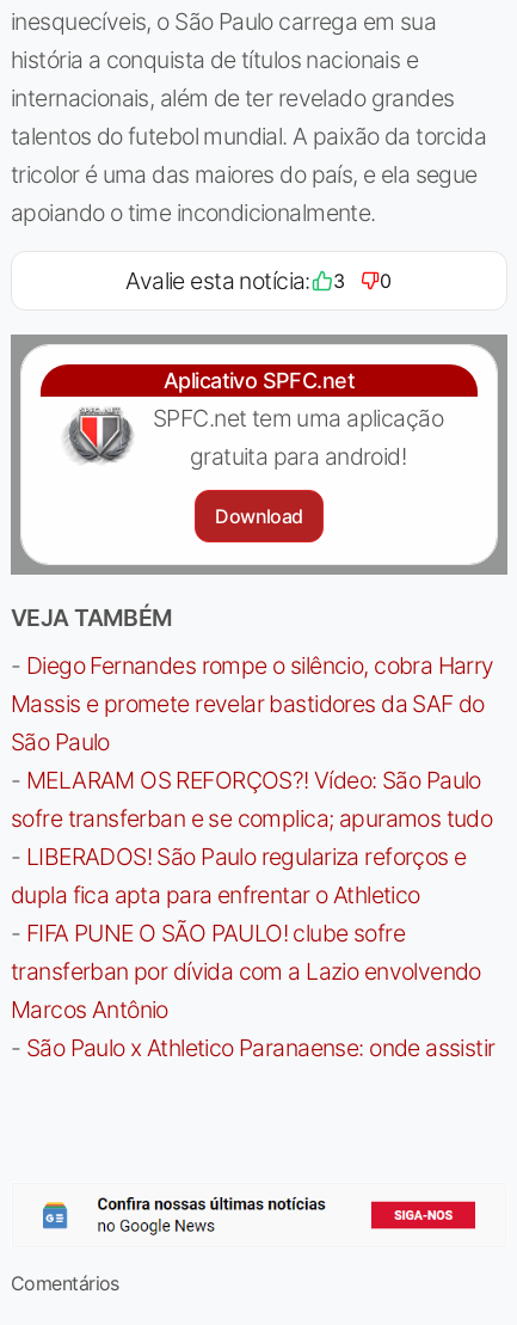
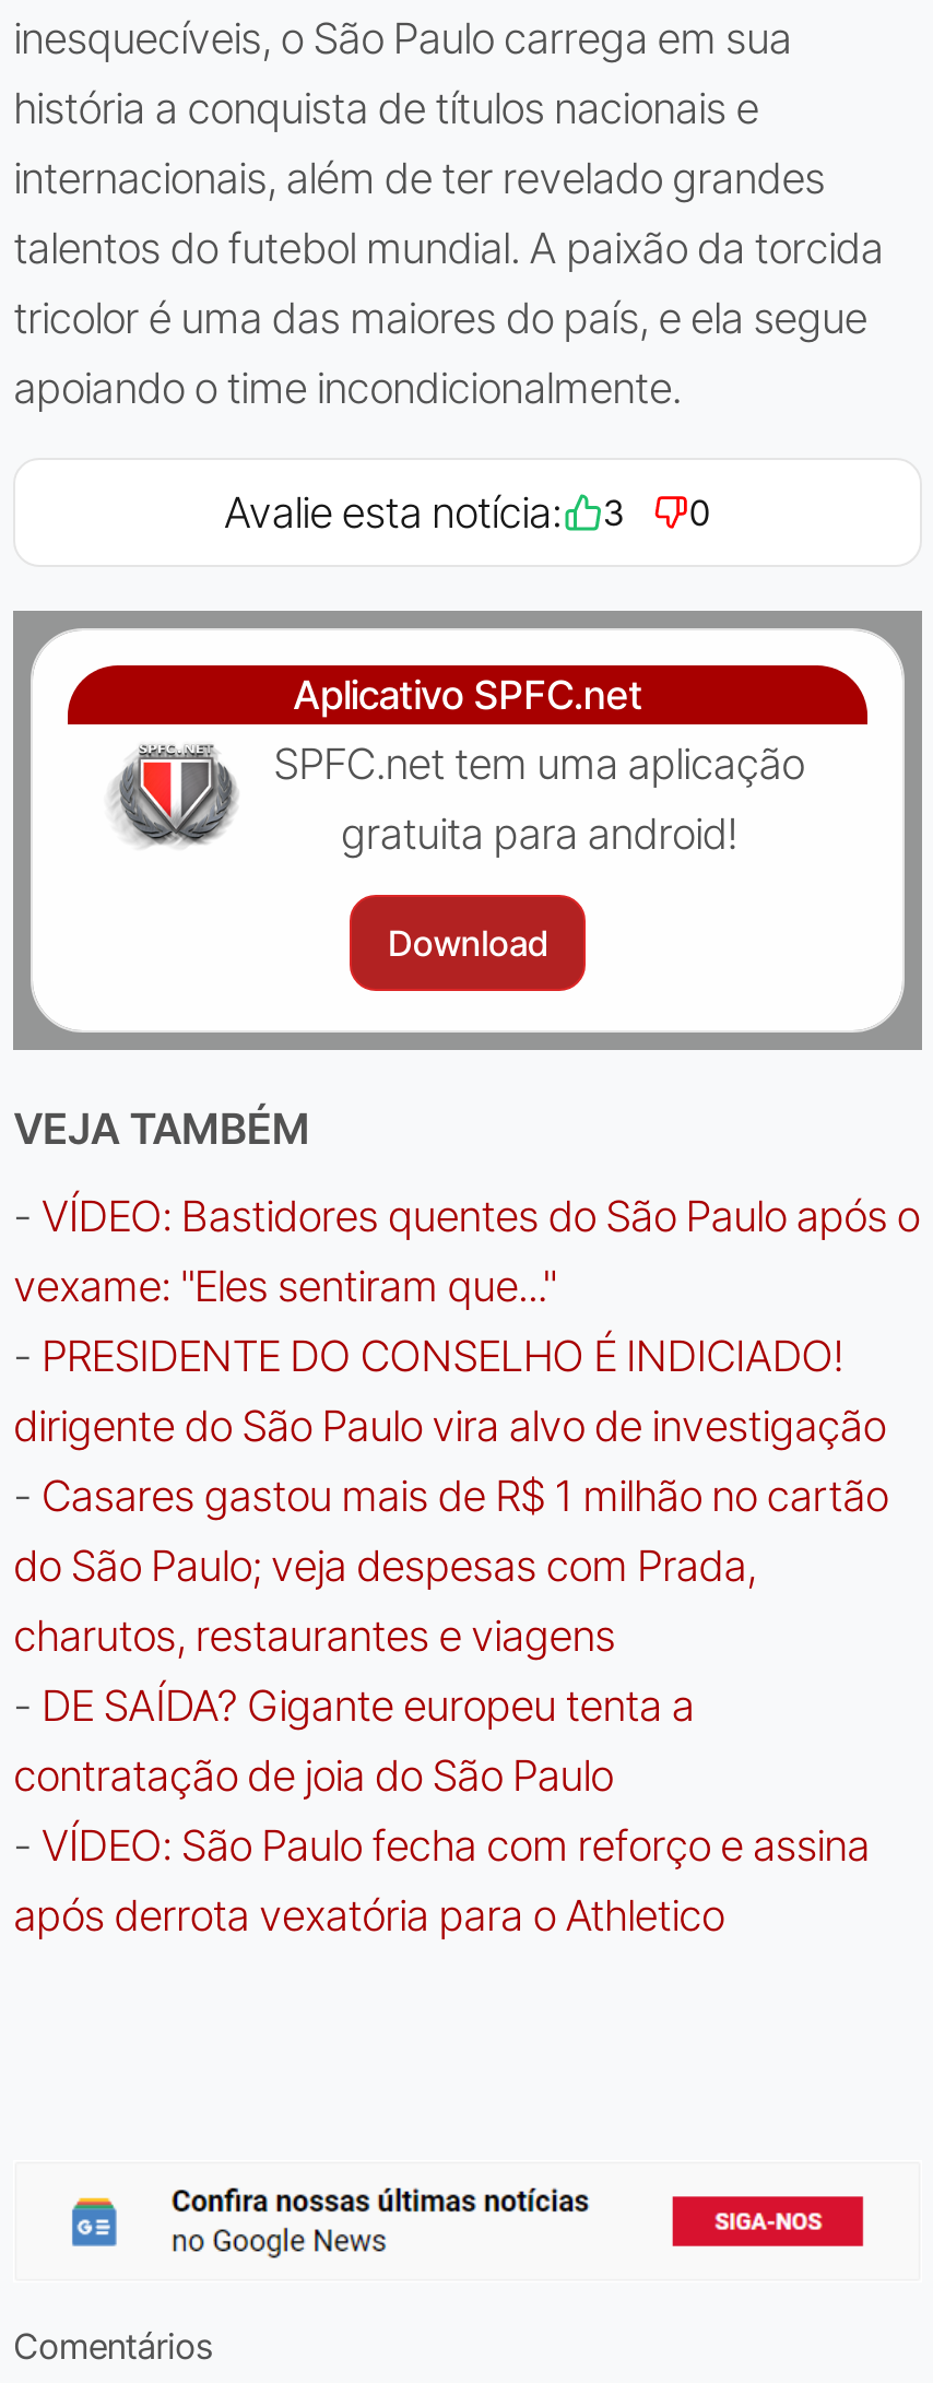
[11,652,495,1063] - Diego Fernandes rompe o silêncio, cobra Harry | Massis e promete revelar bastidores da SAF do | São Paulo | - MELARAM OS REFORÇOS?! Vídeo: São Paulo | sofre transferban e se complica; apuramos tudo | - LIBERADOS! São Paulo regulariza reforços e | dupla fica apta para enfrentar o Athletico | - FIFA PUNE O SÃO PAULO! clube sofre | transferban por dívida com a Lazio envolvendo | Marcos Antônio | - São Paulo x Athletico Paranaense: onde assistir -> [13,1191,919,1942] - VÍDEO: Bastidores quentes do São Paulo após o | vexame: "Eles sentiram que..." | - PRESIDENTE DO CONSELHO É INDICIADO! | dirigente do São Paulo vira alvo de investigação | - Casares gastou mais de R$ 1 milhão no cartão | do São Paulo; veja despesas com Prada, | charutos, restaurantes e viagens | - DE SAÍDA? Gigante europeu tenta a | contratação de joia do São Paulo | - VÍDEO: São Paulo fecha com reforço e assina | após derrota vexatória para o Athletico

